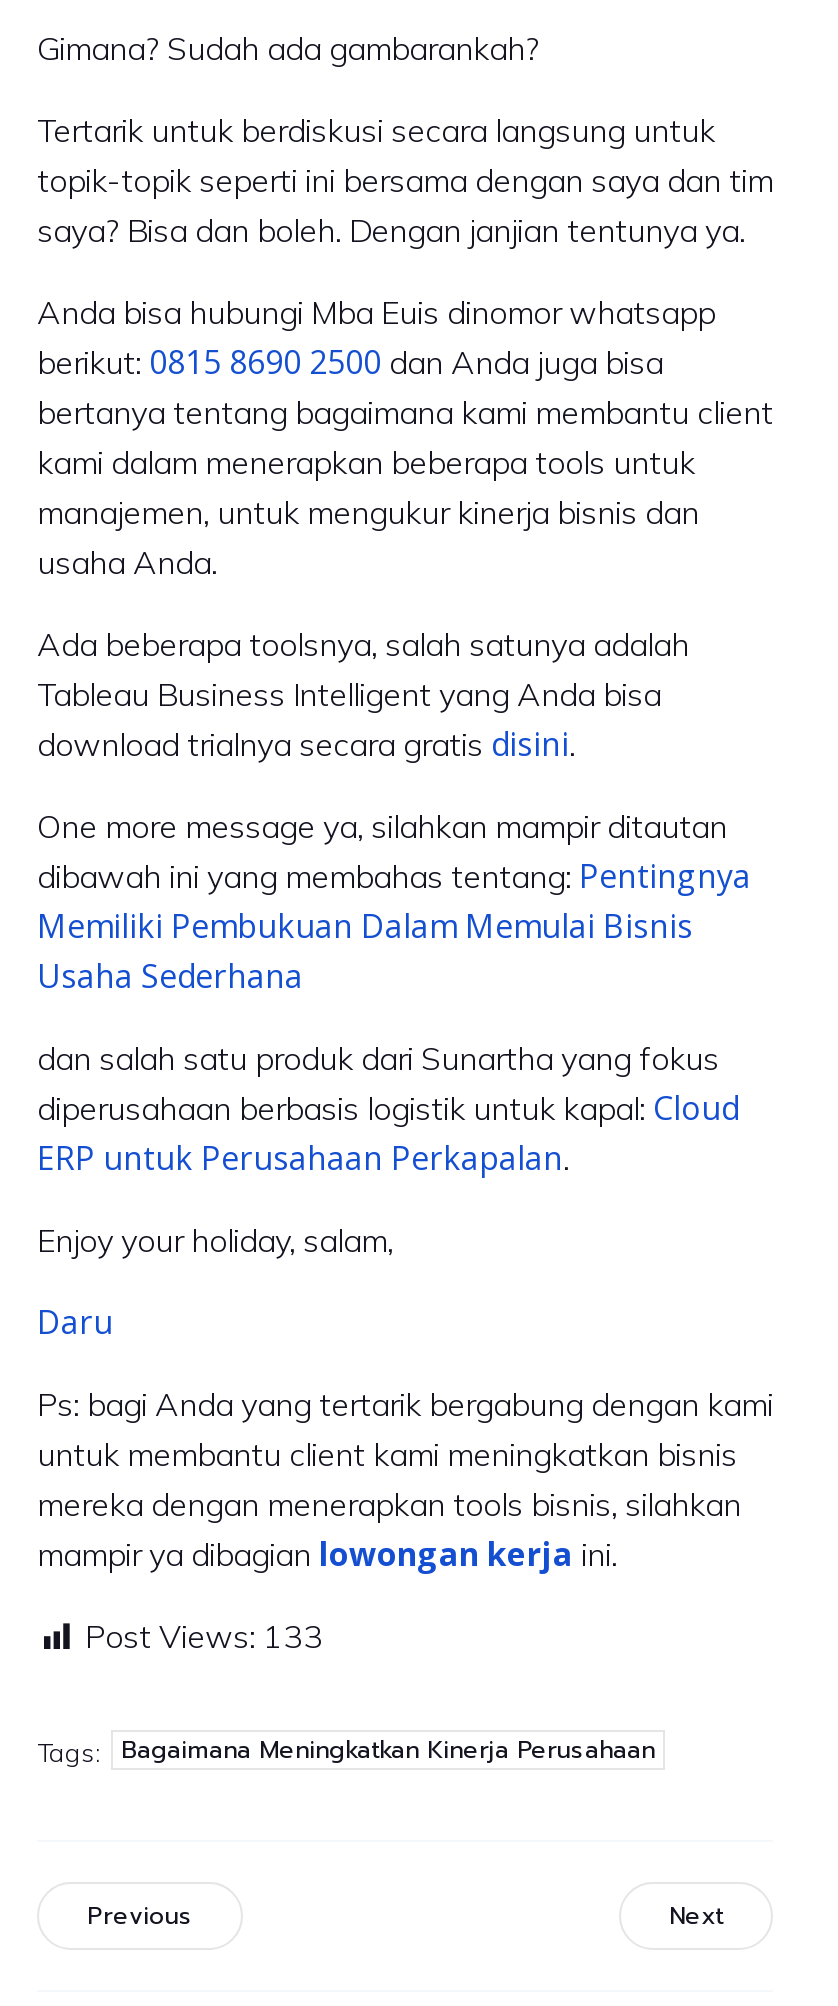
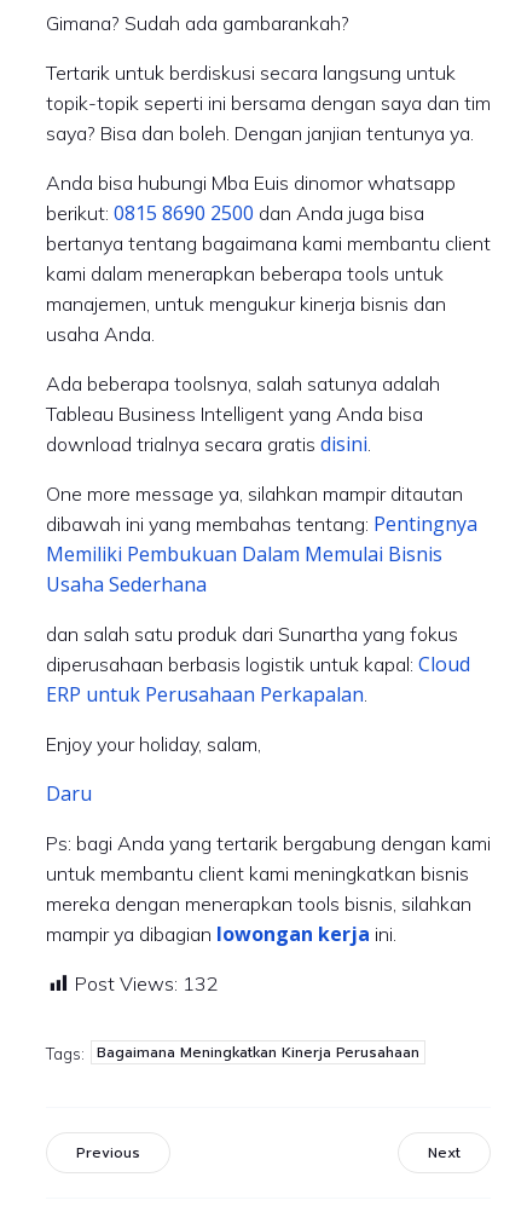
[85,1616,323,1656] Post Views: 133 -> [75,971,219,996] Post Views: 132

